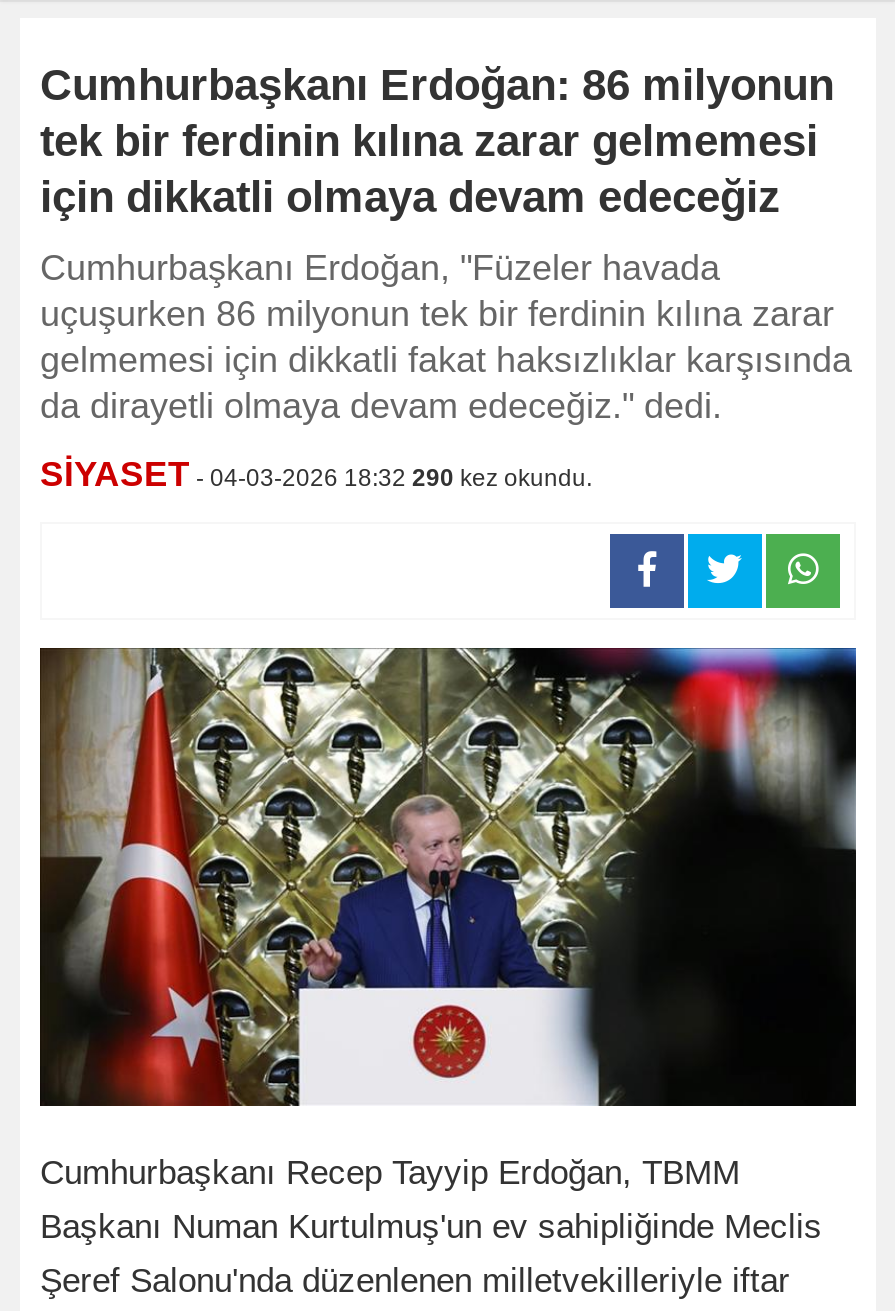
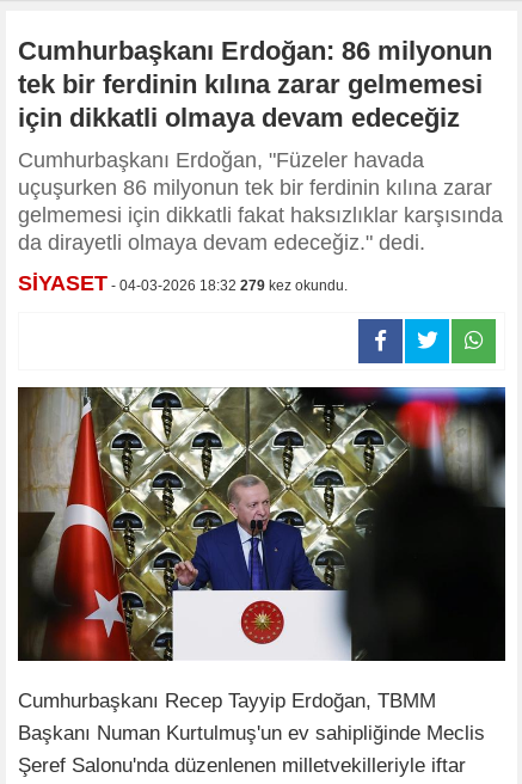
[40,454,592,494] SİYASET - 04-03-2026 18:32 290 kez okundu. -> [18,271,348,295] SİYASET - 04-03-2026 18:32 279 kez okundu.

